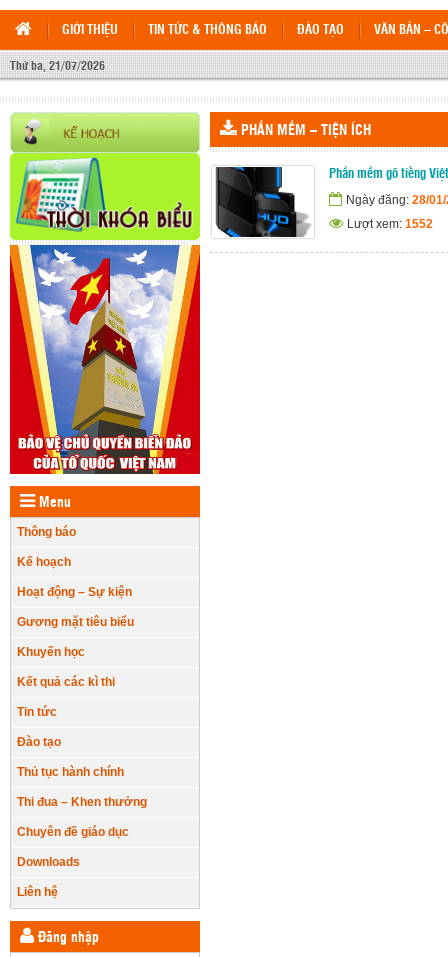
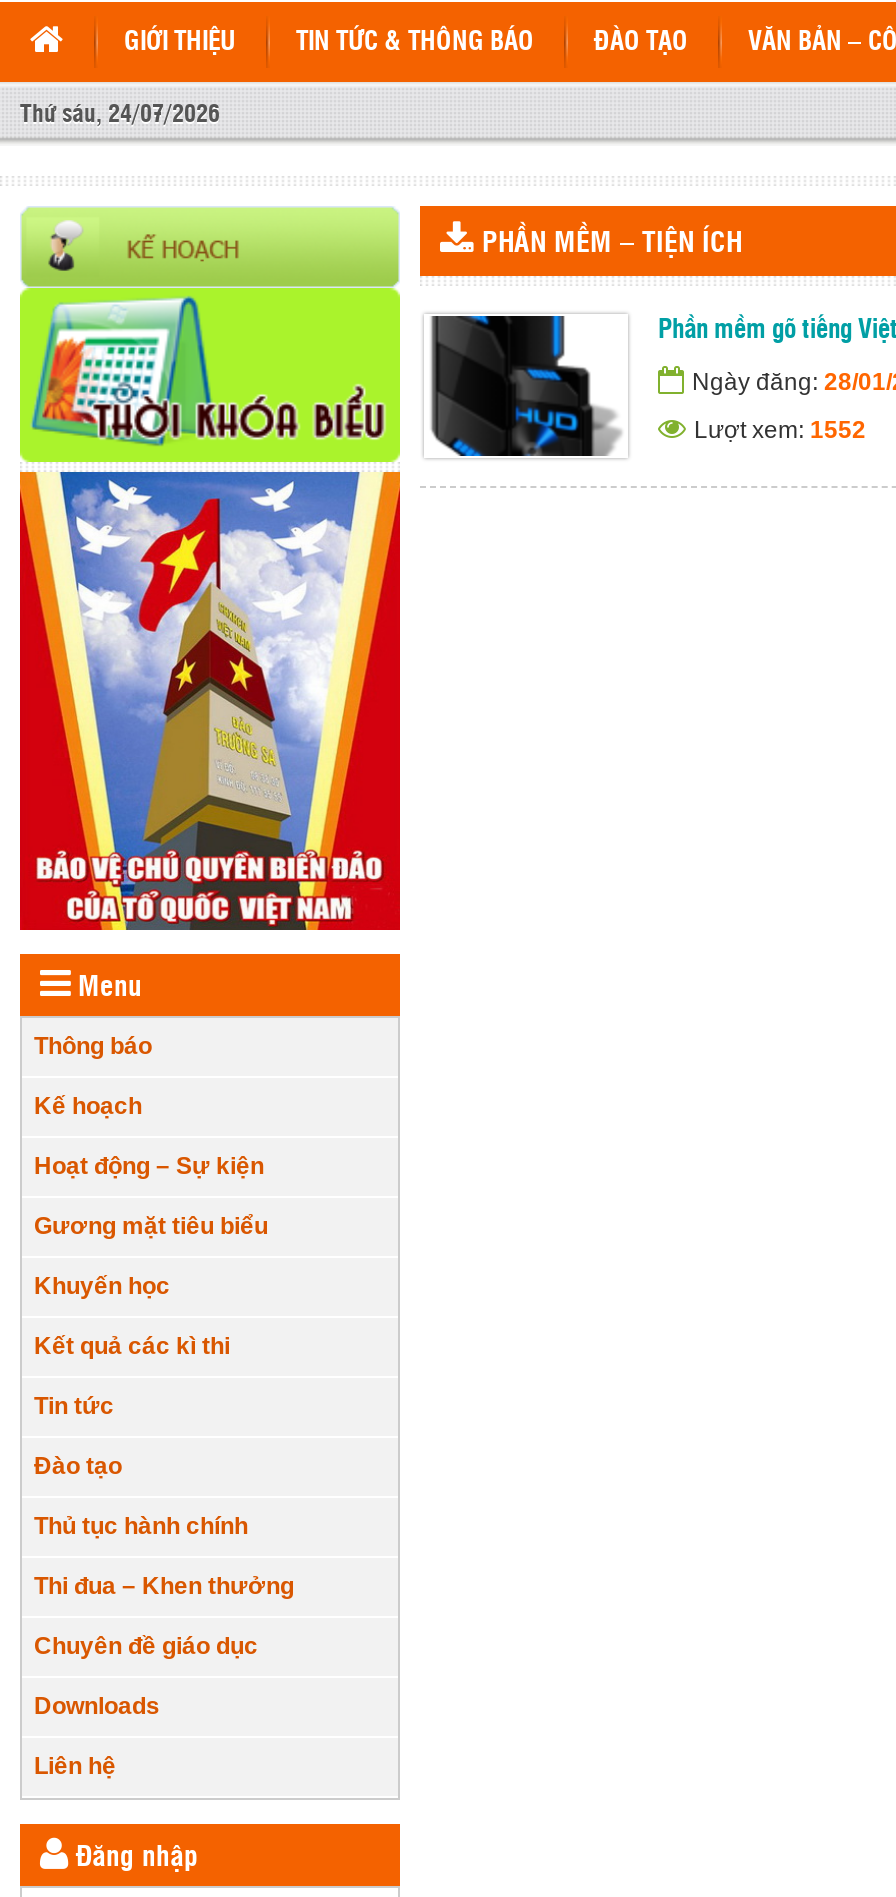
[10,60,105,72] Thứ ba, 21/07/2026 -> [20,102,220,126] Thứ sáu, 24/07/2026

